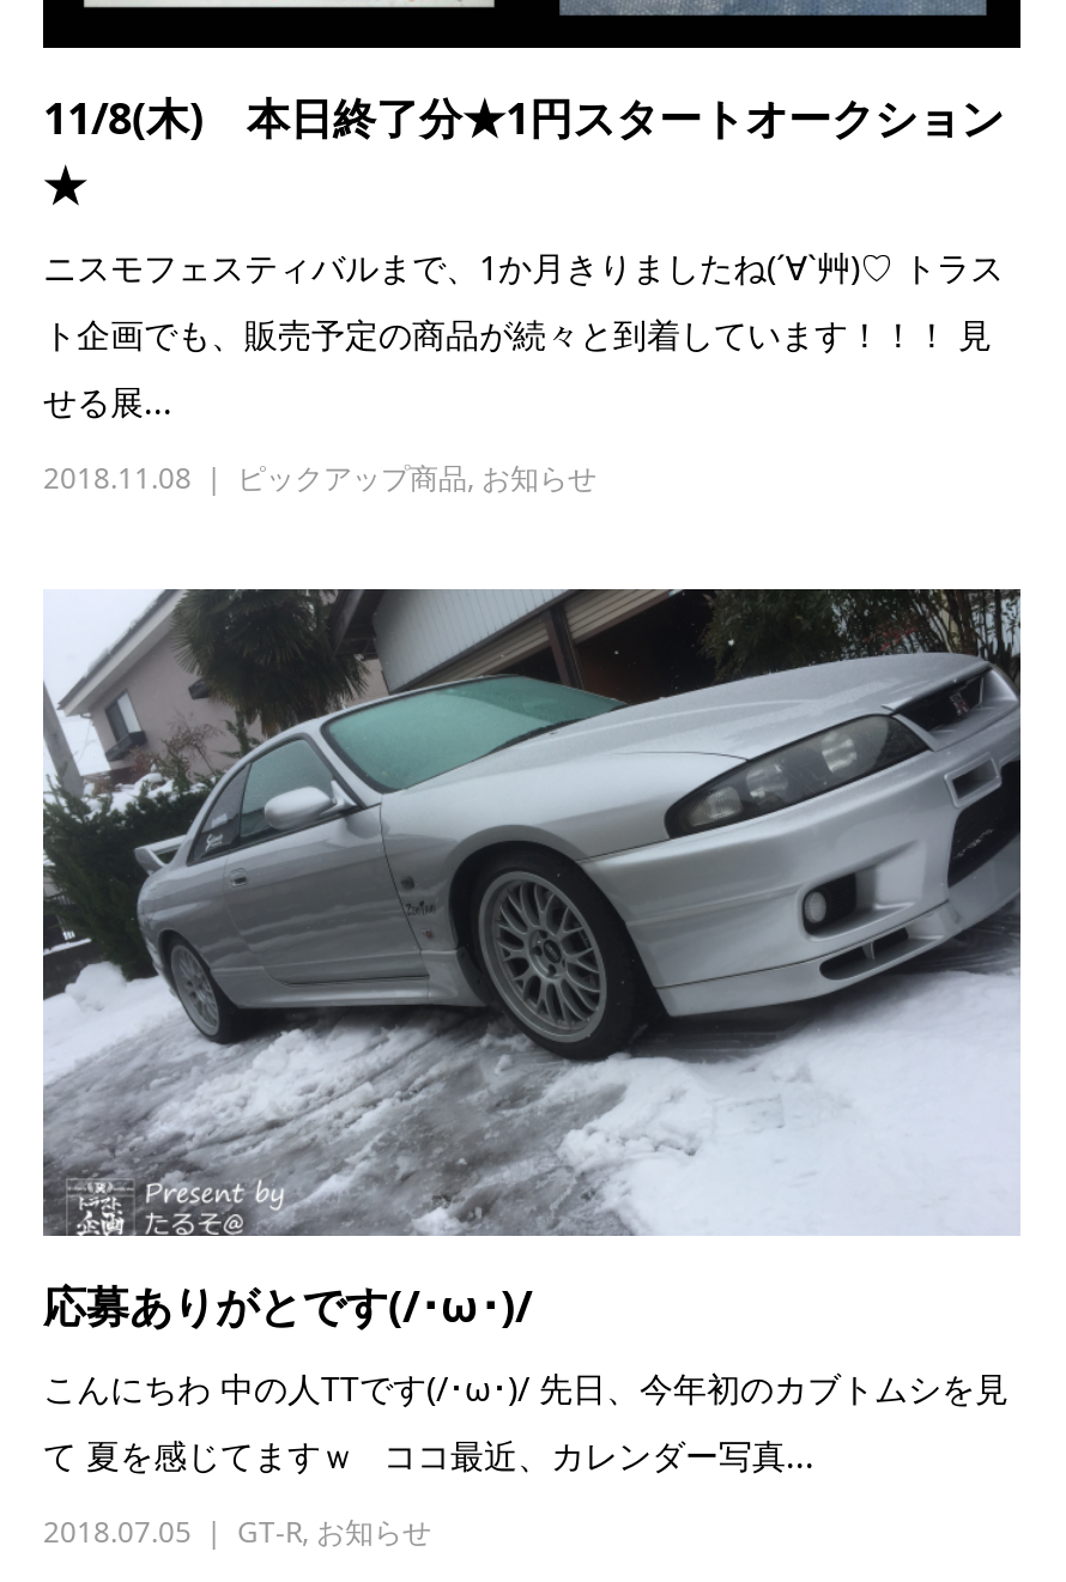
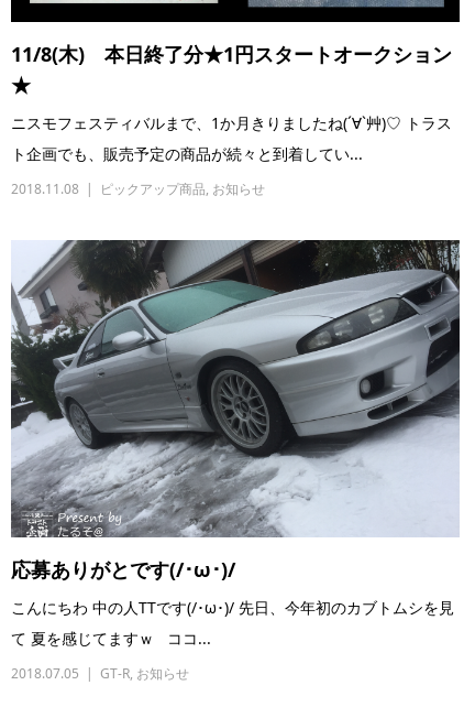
[43,311,992,423] ト企画でも、販売予定の商品が続々と到着しています！！！ 見 | せる展... -> [11,143,363,164] ト企画でも、販売予定の商品が続々と到着してい...
[43,1432,814,1478] て 夏を感じてますｗ ココ最近、カレンダー写真... -> [11,628,211,649] て 夏を感じてますｗ ココ...

